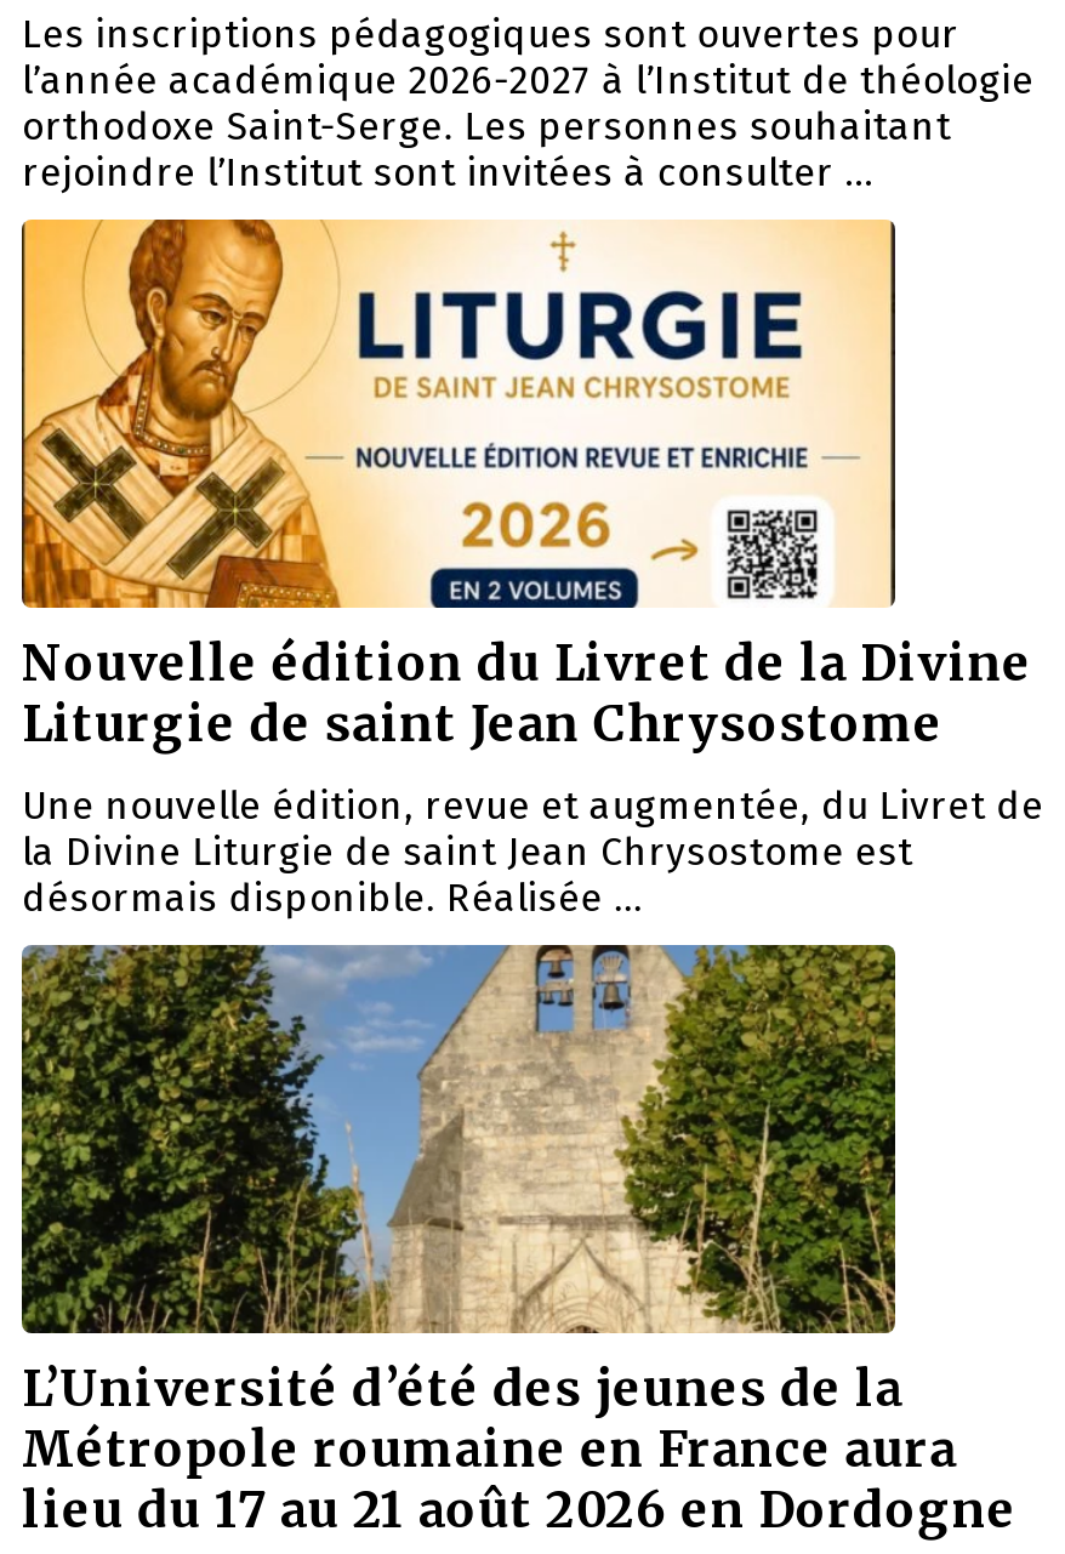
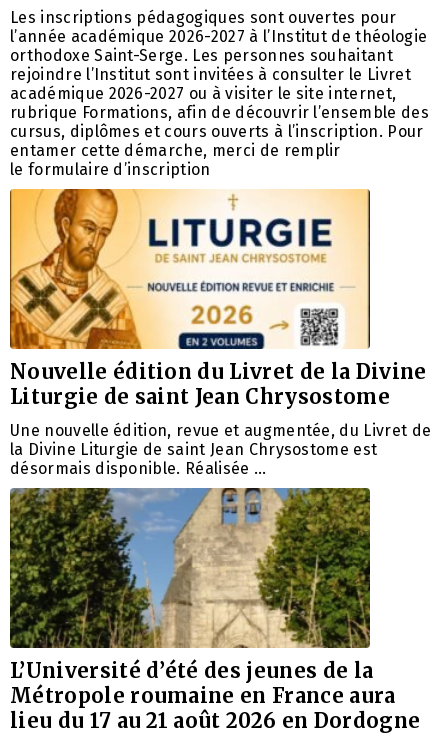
[22,148,874,194] rejoindre l’Institut sont invitées à consulter … -> [10,64,429,178] rejoindre l’Institut sont invitées à consulter le Livret | académique 2026-2027 ou à visiter le site internet, | rubrique Formations, afin de découvrir l’ensemble des | cursus, diplômes et cours ouverts à l’inscription. Pour | entamer cette démarche, merci de remplir | le formulaire d’inscription

